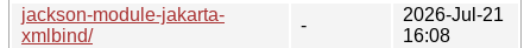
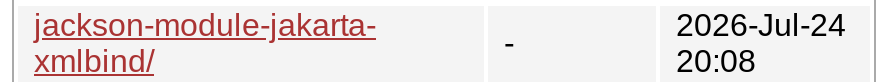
[403,5,504,46] 2026-Jul-21 | 16:08 -> [676,8,846,78] 2026-Jul-24 | 20:08

